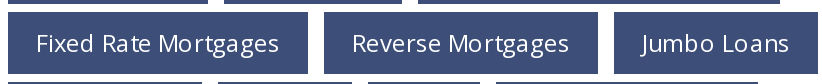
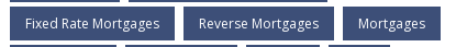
[642,26,790,60] Jumbo Loans -> [358,14,425,33] Mortgages

